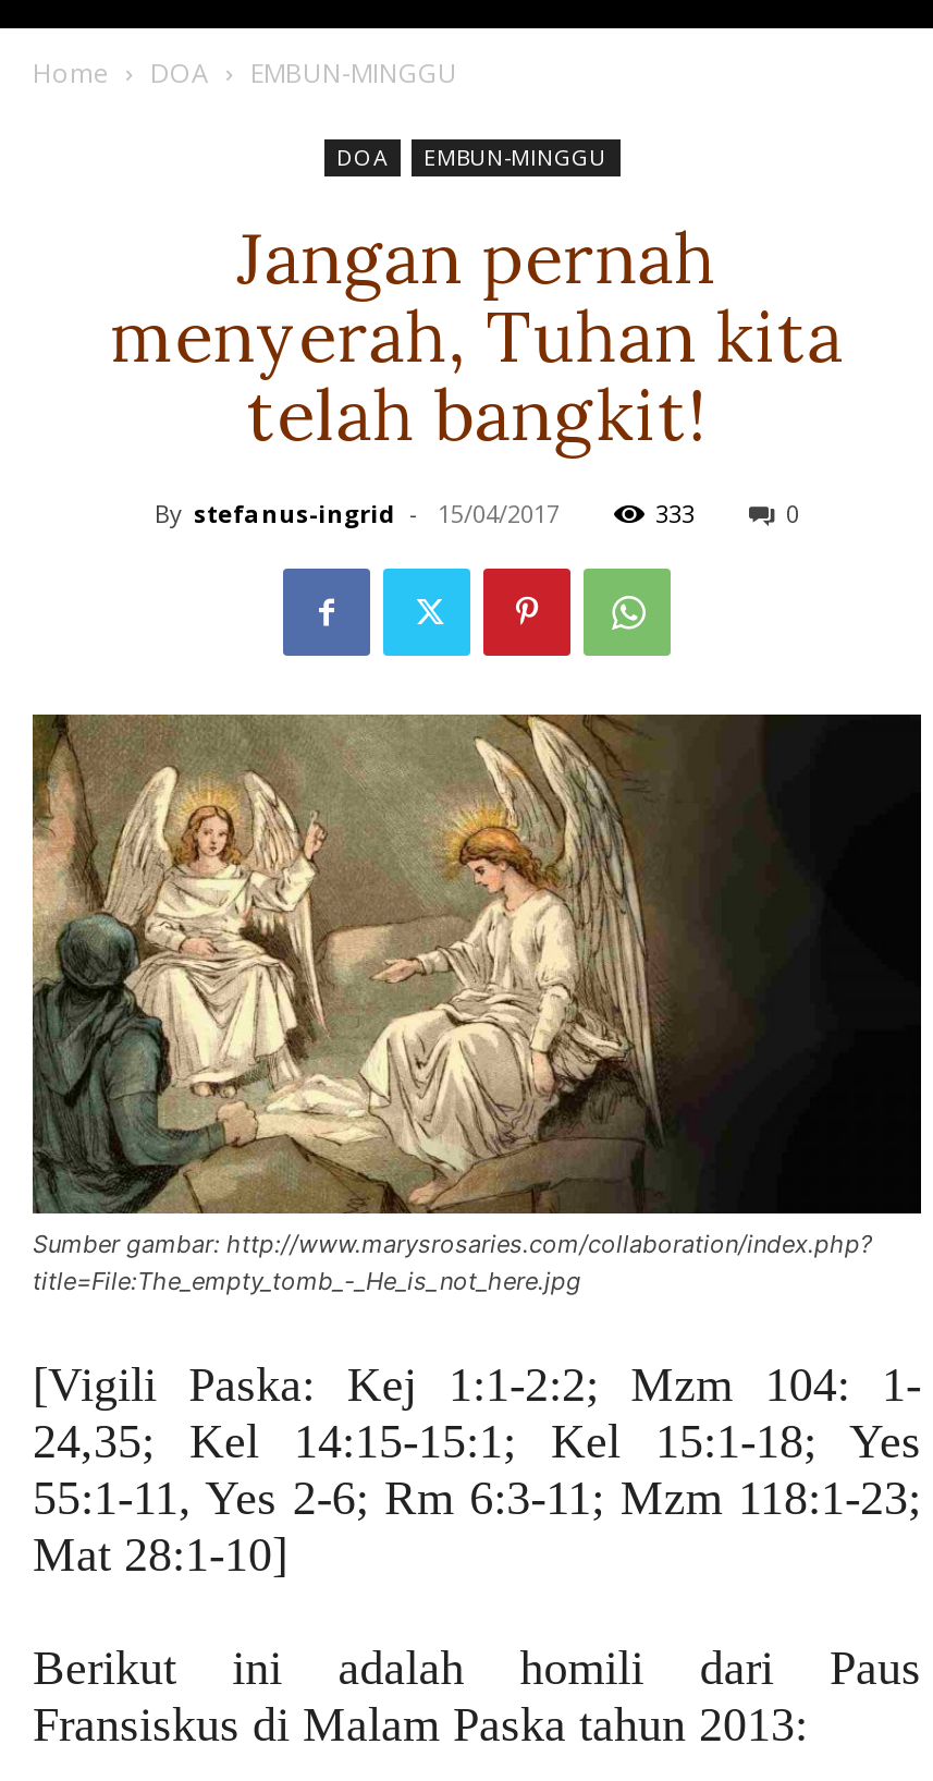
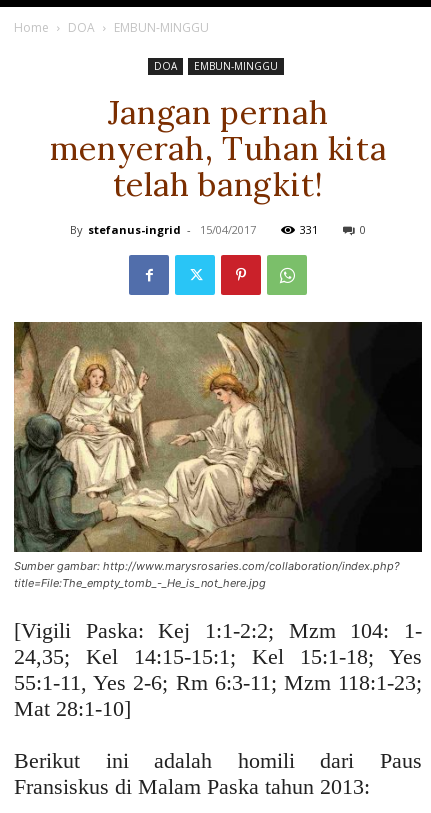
[655,497,695,529] 333 -> [300,222,318,237] 331

